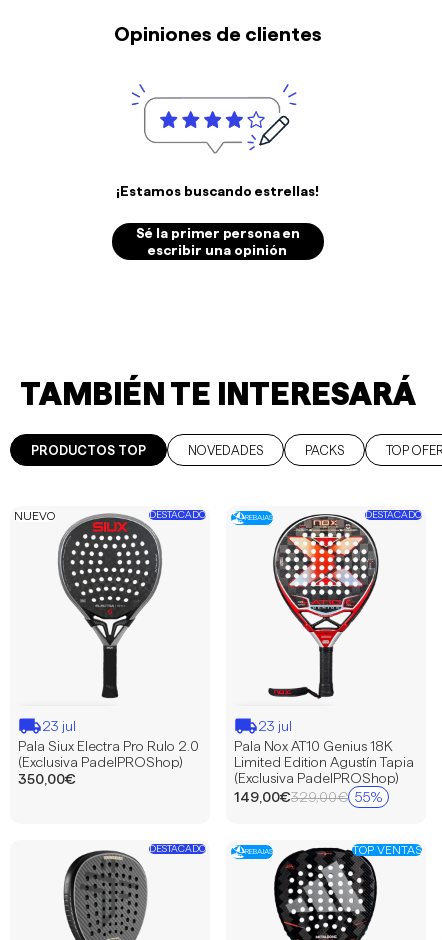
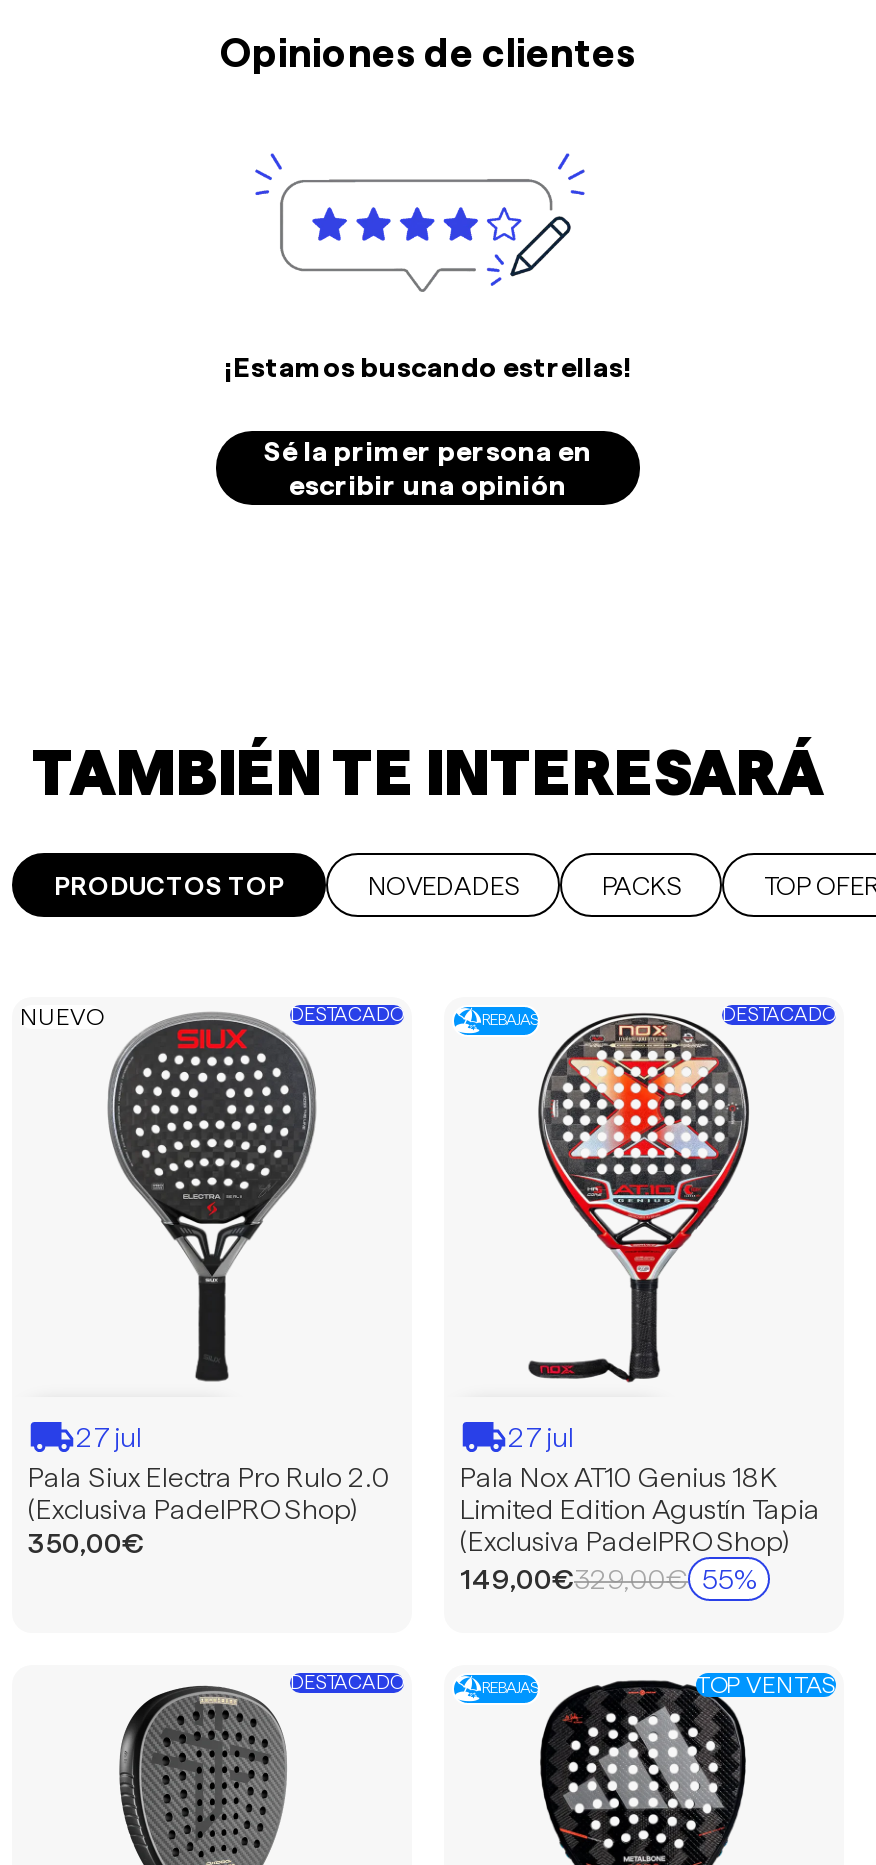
[42,718,76,734] 23 jul -> [76,1422,142,1454] 27 jul
[258,718,292,734] 23 jul -> [508,1422,574,1454] 27 jul

